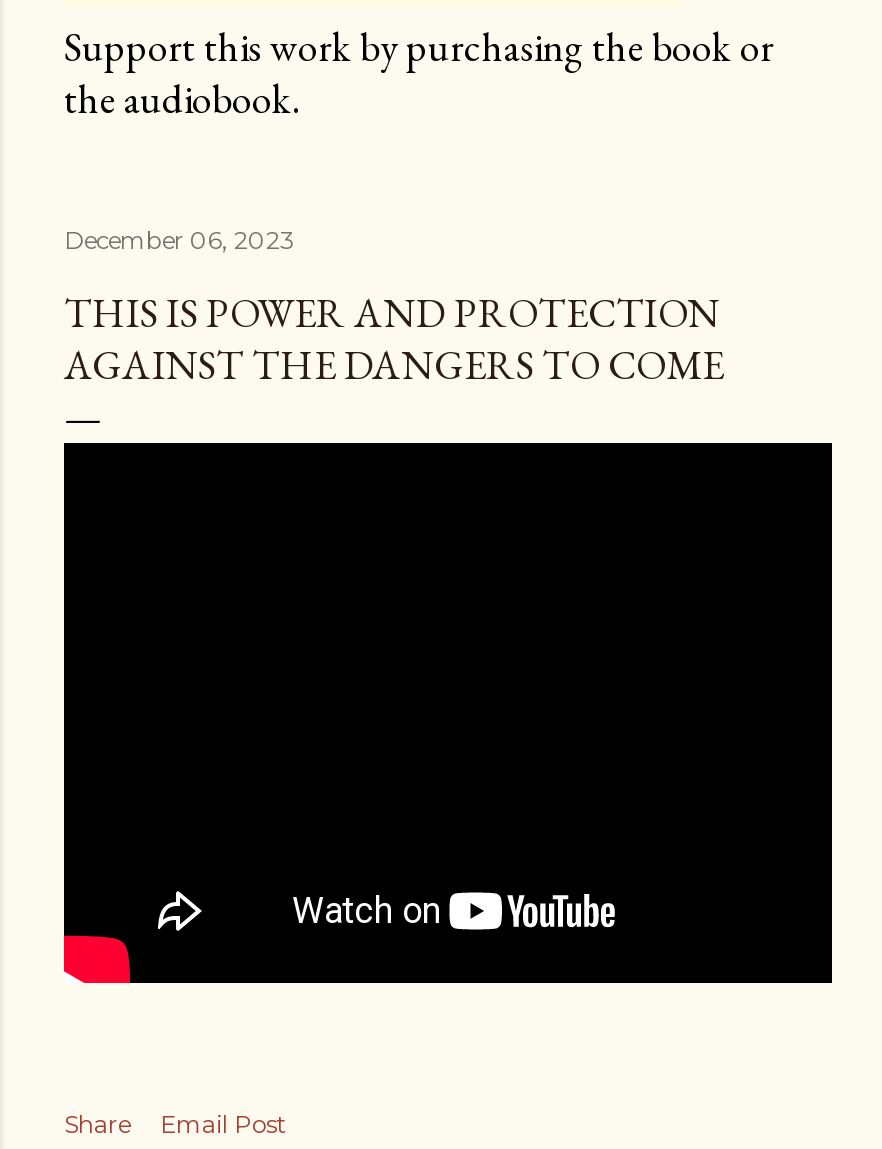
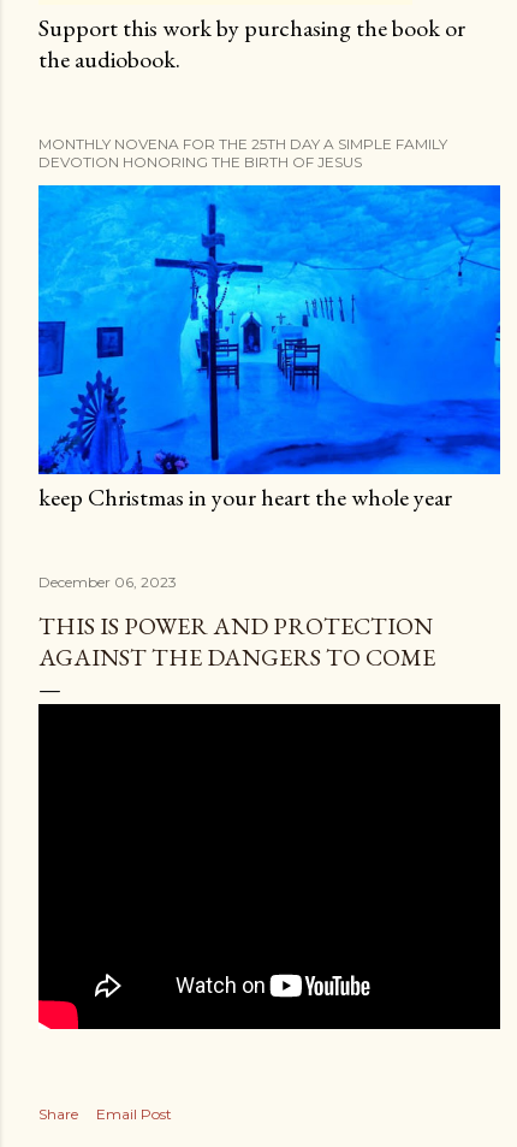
none -> [37,184,501,513] [image] | keep Christmas in your heart the whole year
none -> [38,135,447,171] MONTHLY NOVENA FOR THE 25TH DAY A SIMPLE FAMILY | DEVOTION HONORING THE BIRTH OF JESUS

